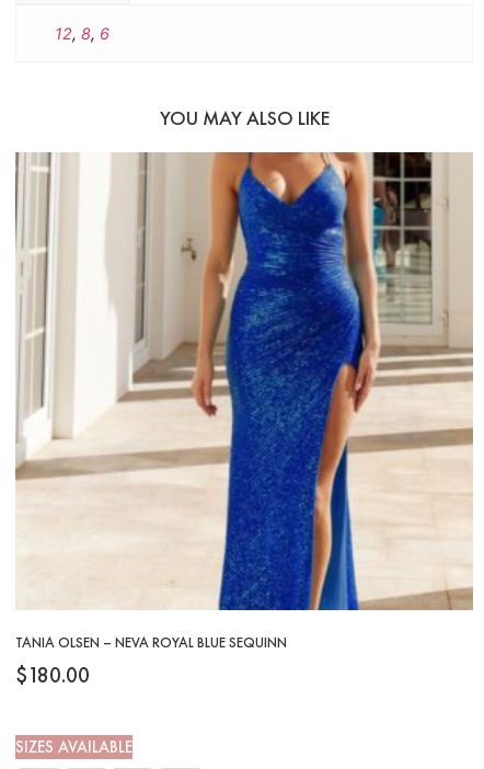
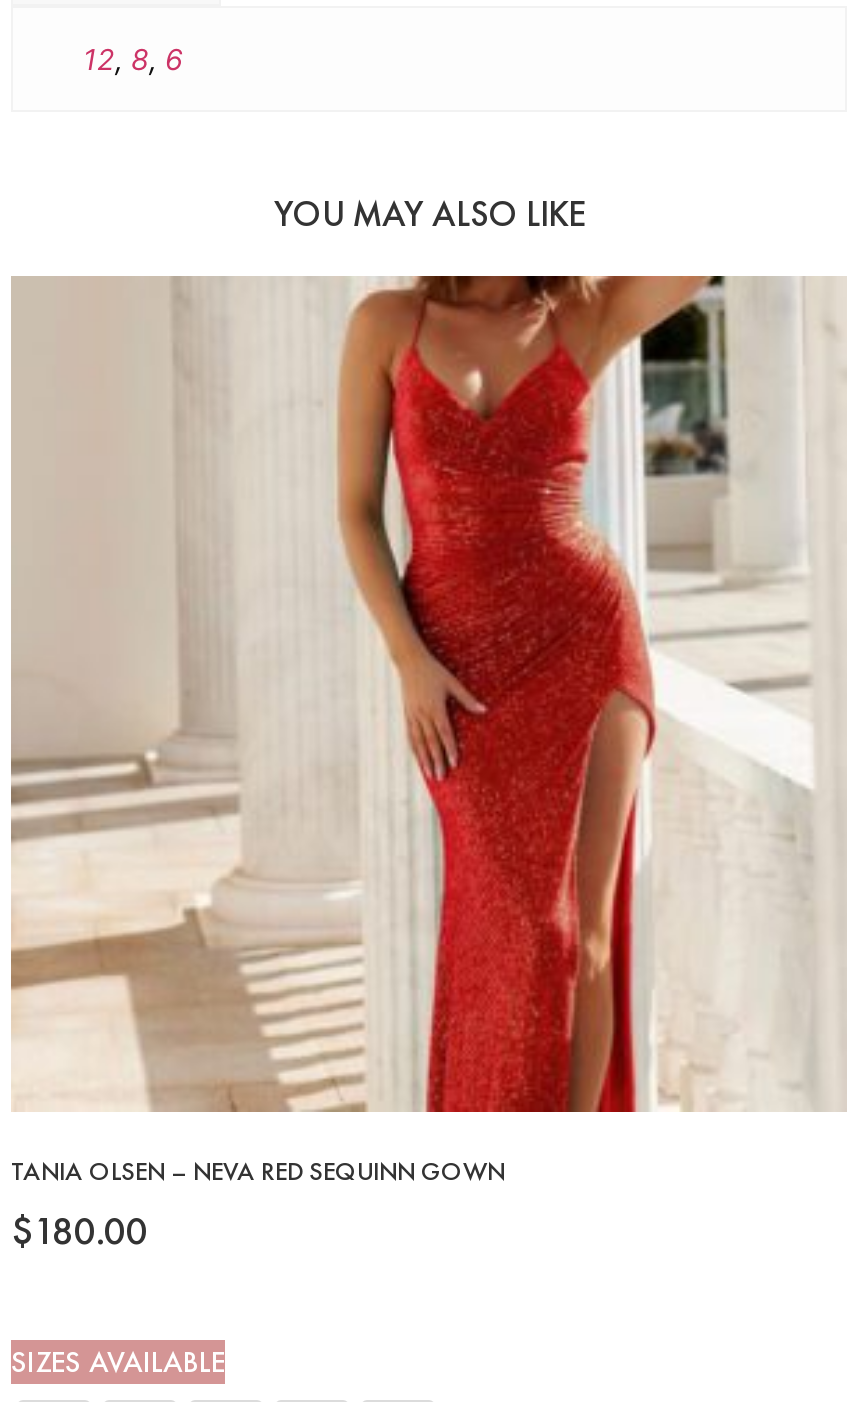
[15,151,473,652] [image] | TANIA OLSEN – NEVA ROYAL BLUE SEQUINN -> [11,274,845,1189] [image] | TANIA OLSEN – NEVA RED SEQUINN GOWN

